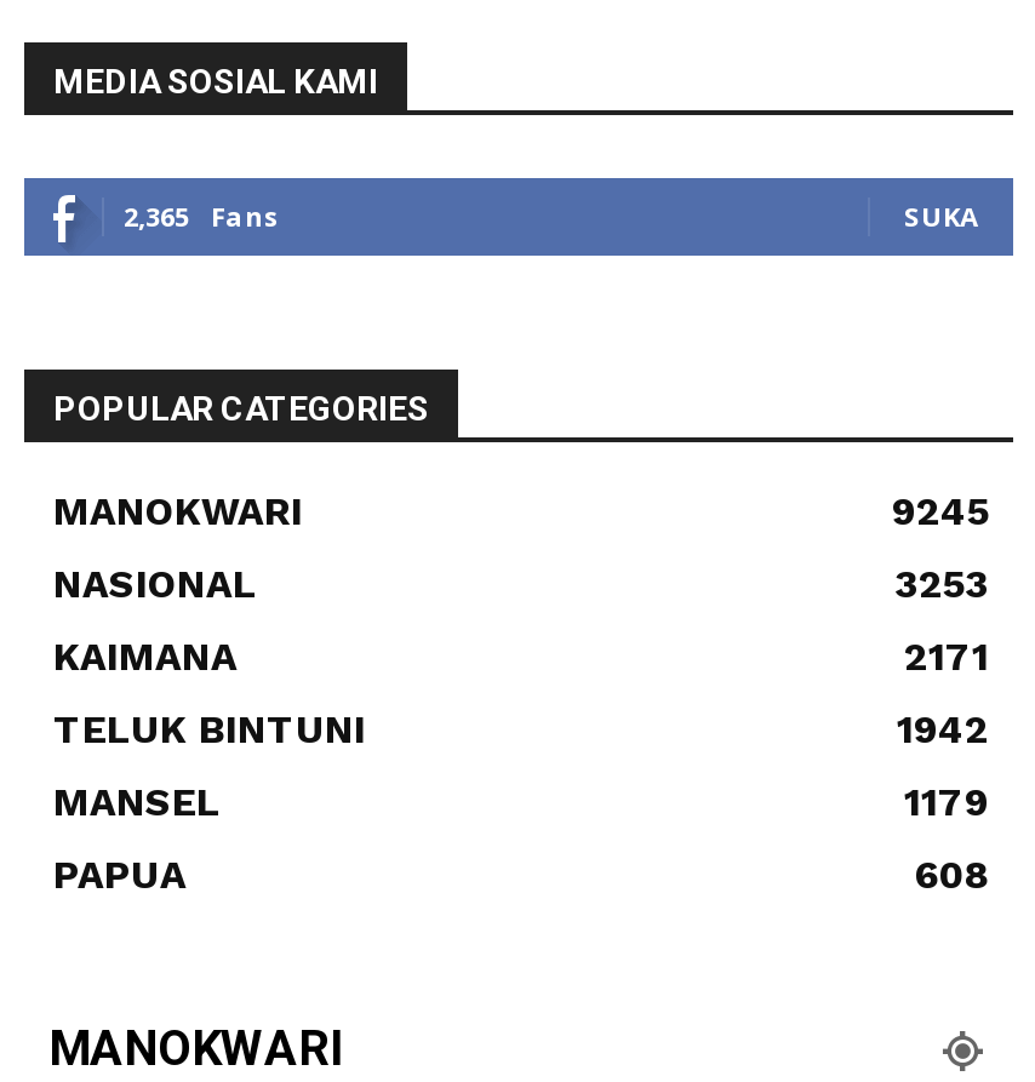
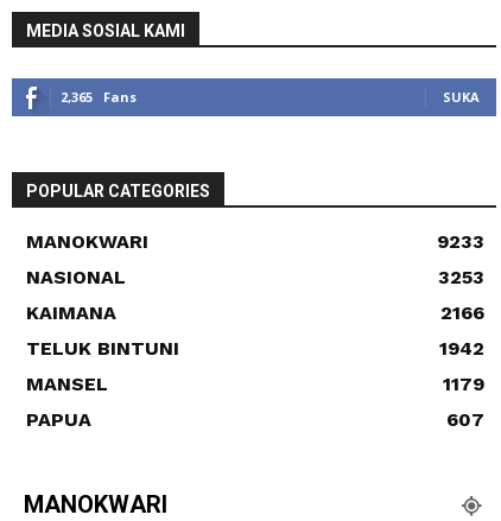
[892,489,989,535] 9245 -> [437,230,484,253] 9233
[904,634,989,680] 2171 -> [440,302,484,324] 2166
[914,852,989,898] 608 -> [446,408,484,431] 607

